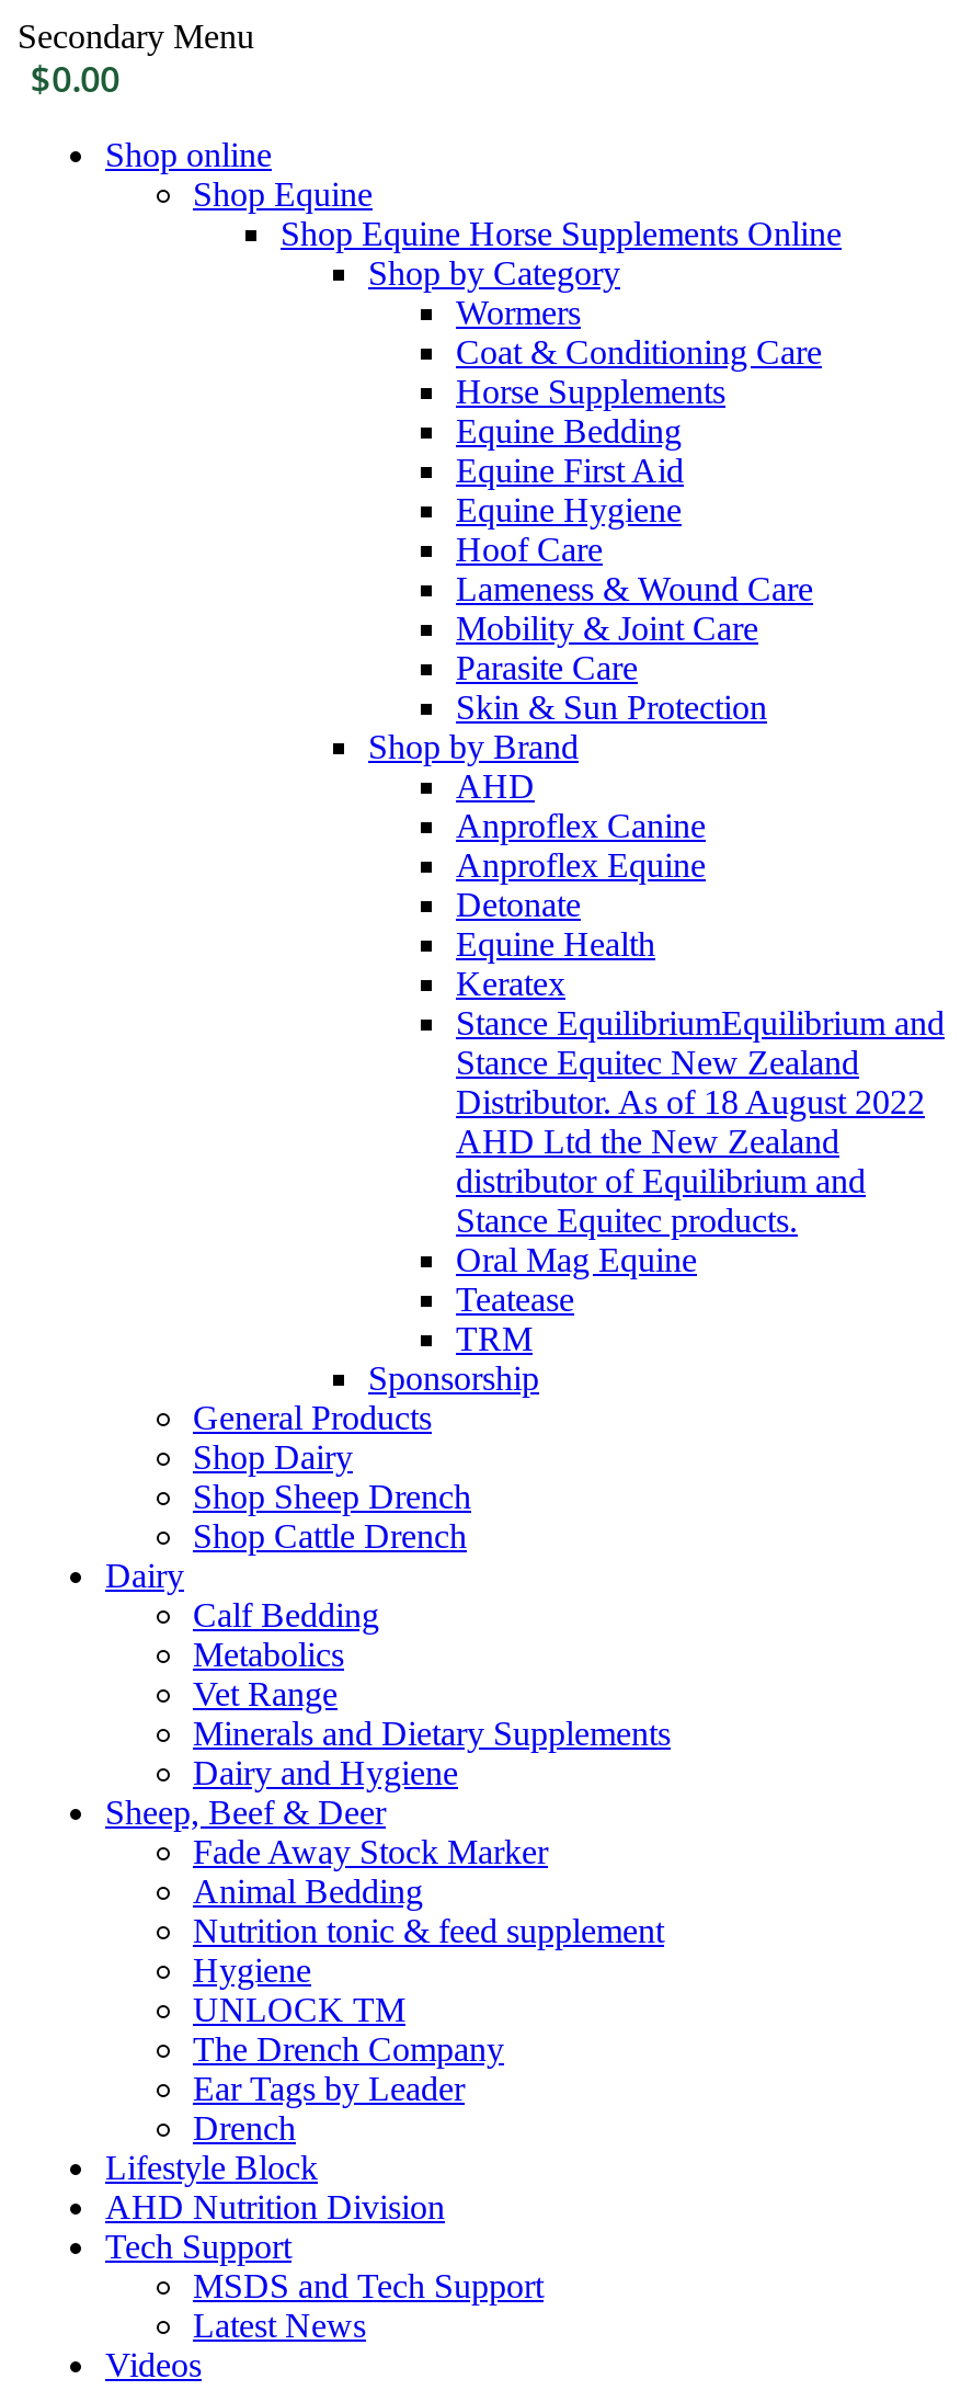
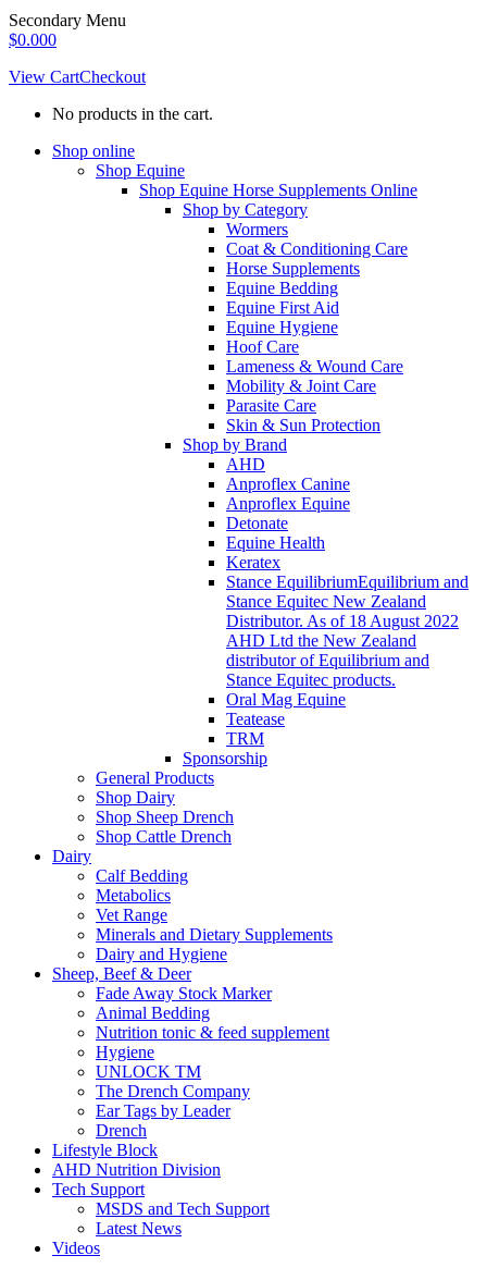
[30,55,120,103] $0.00 -> [9,30,213,123] $0.000 | View CartCheckout | No products in the cart.

